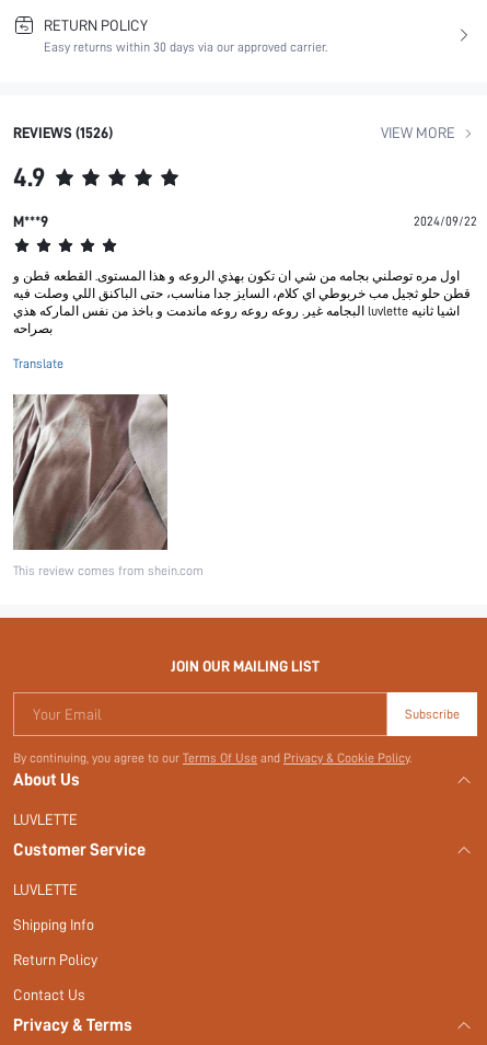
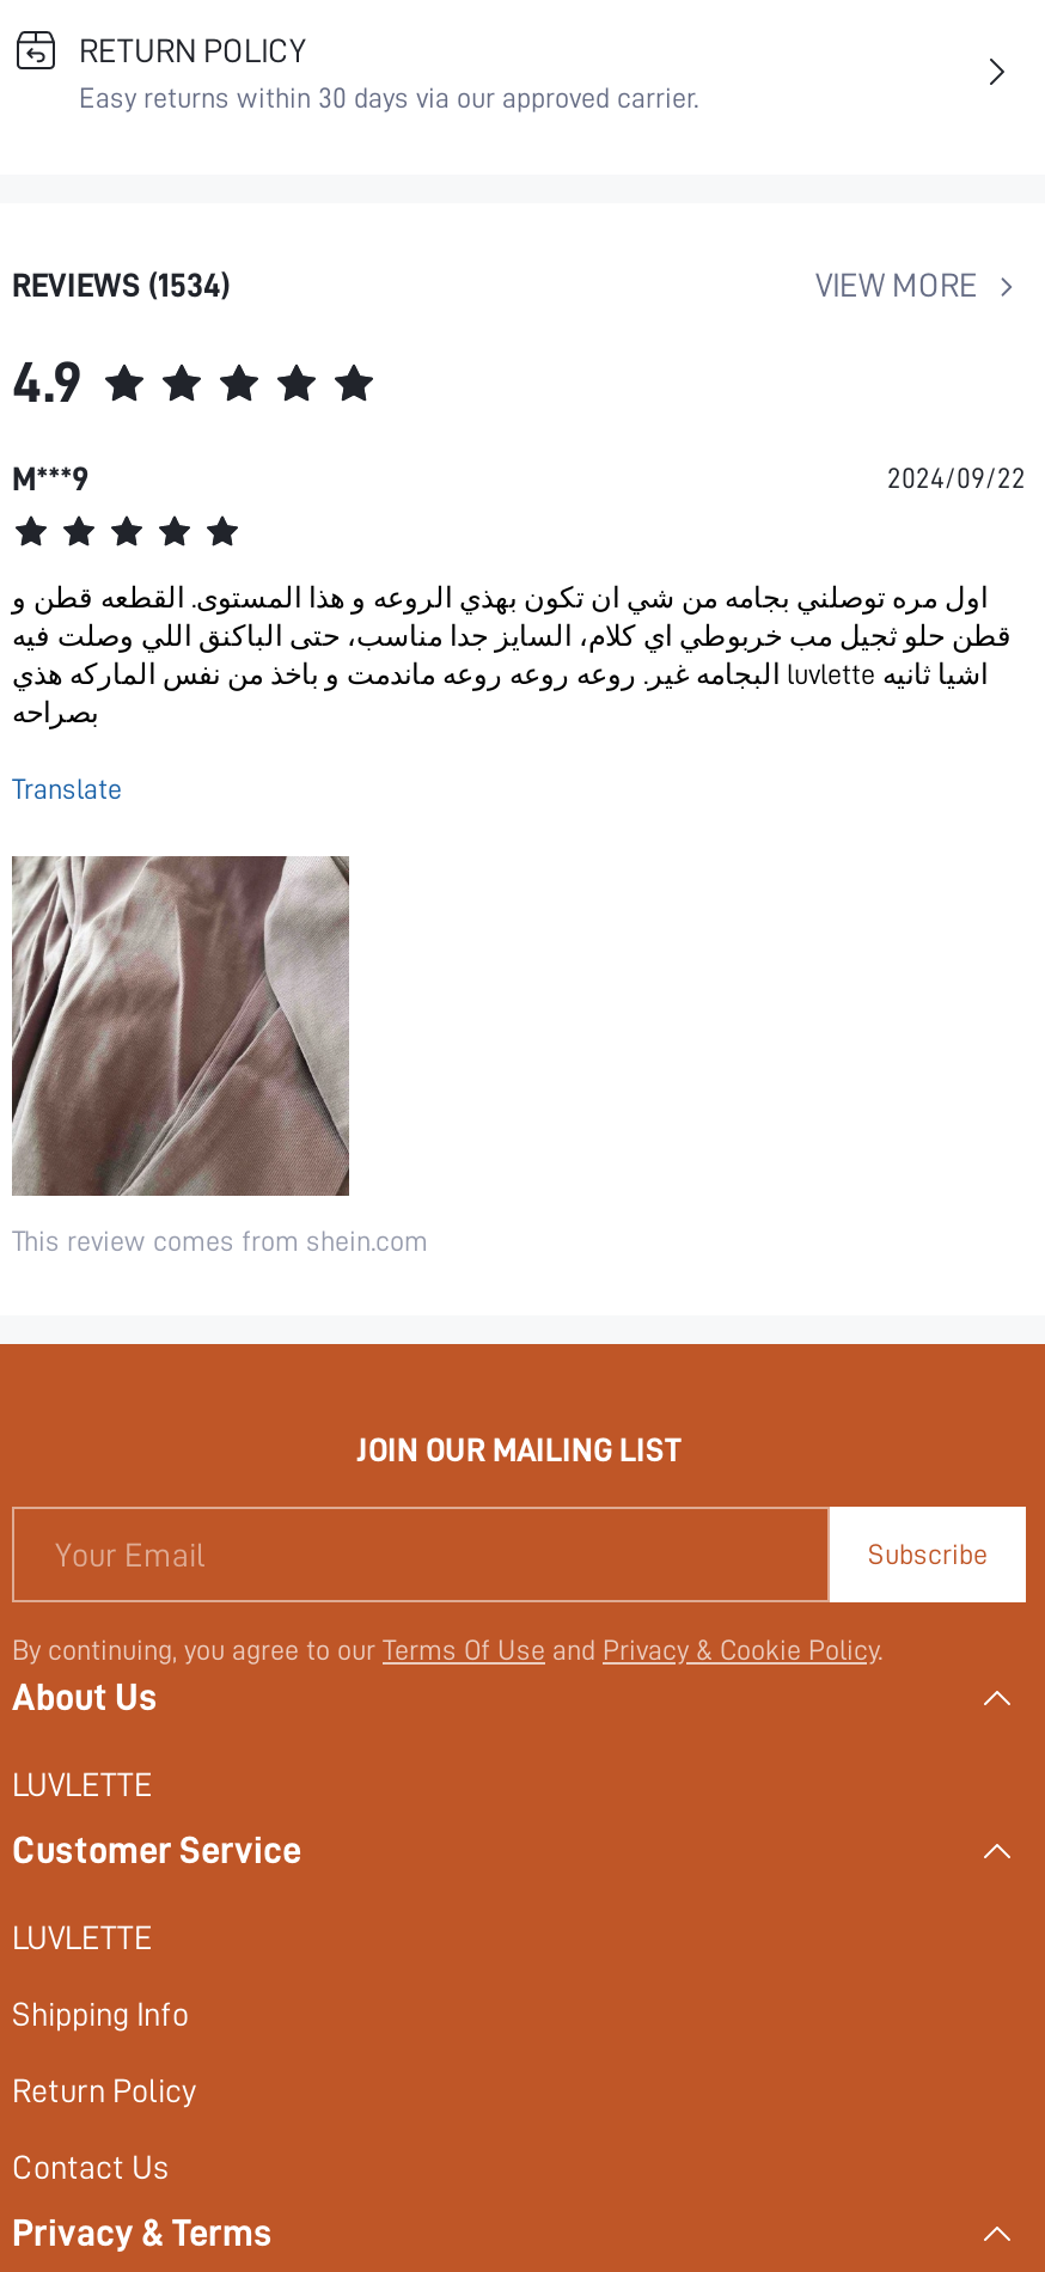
[13,124,113,142] REVIEWS (1526) -> [12,266,230,304] REVIEWS (1534)

